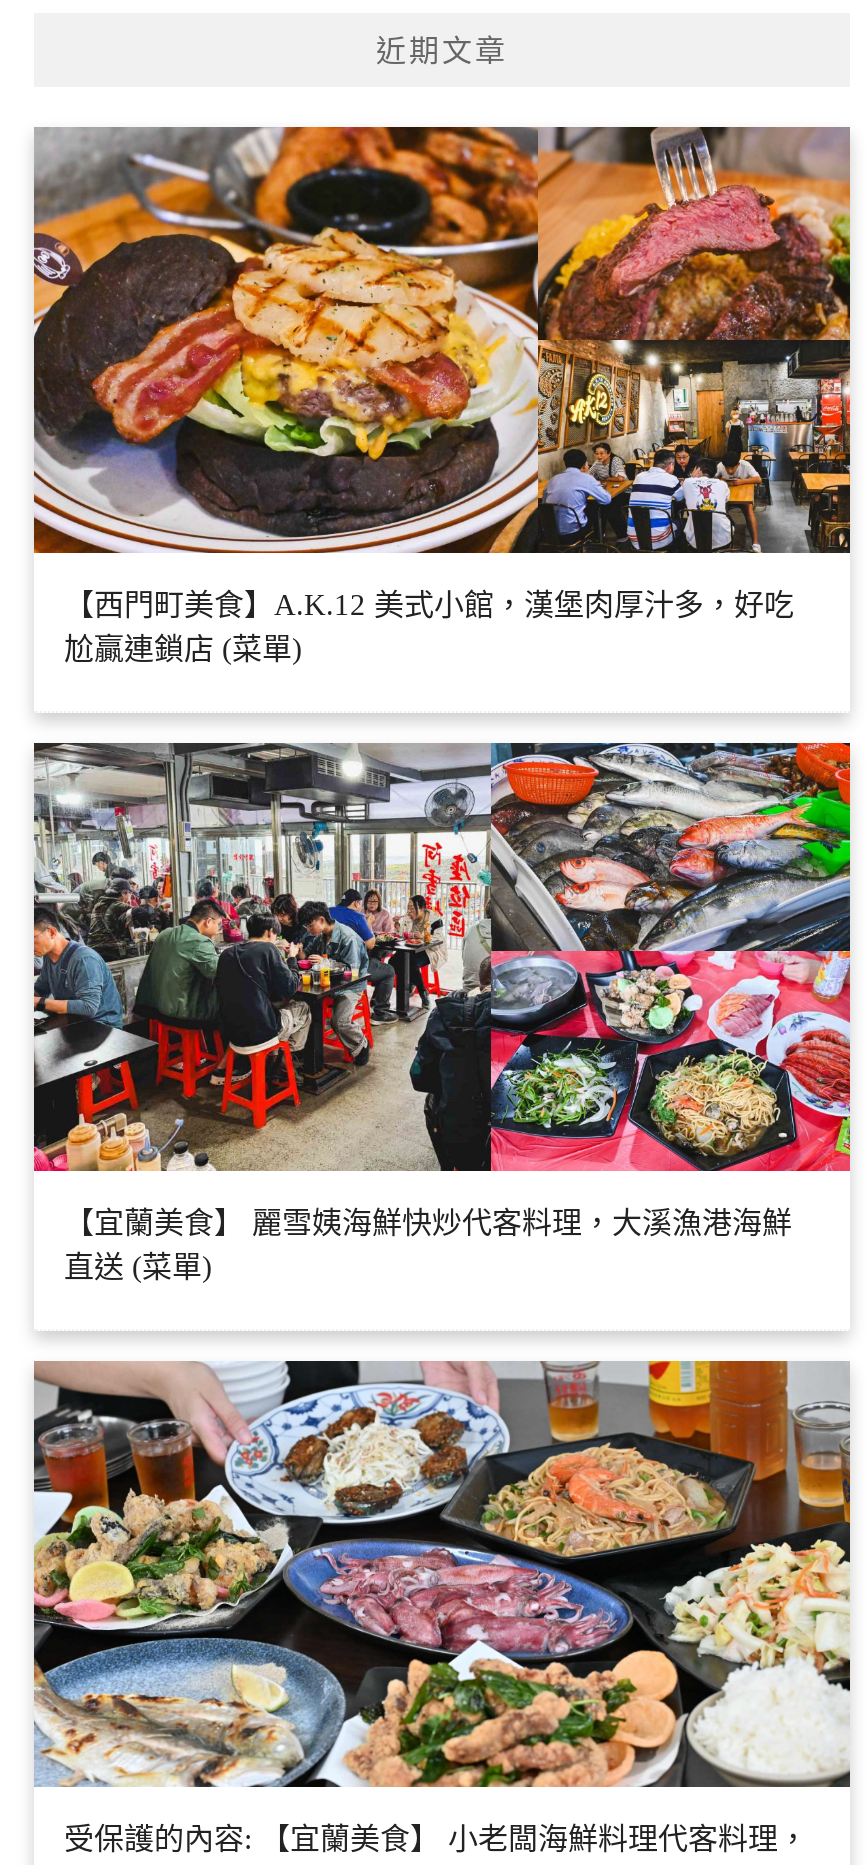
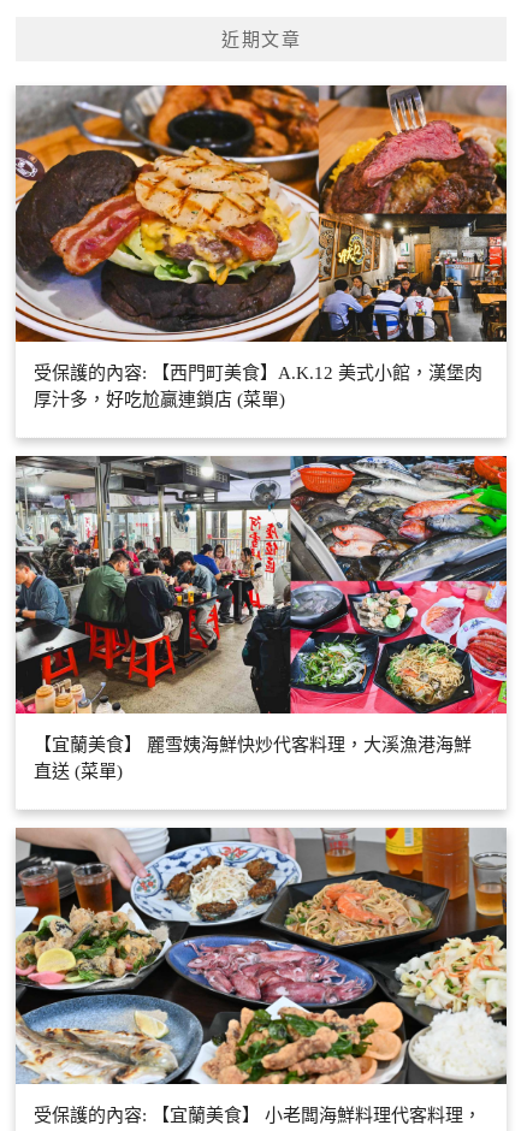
[64,590,794,666] 【西門町美食】A.K.12 美式小館，漢堡肉厚汁多，好吃 | 尬贏連鎖店 (菜單) -> [34,364,482,410] 受保護的內容: 【西門町美食】A.K.12 美式小館，漢堡肉 | 厚汁多，好吃尬贏連鎖店 (菜單)

